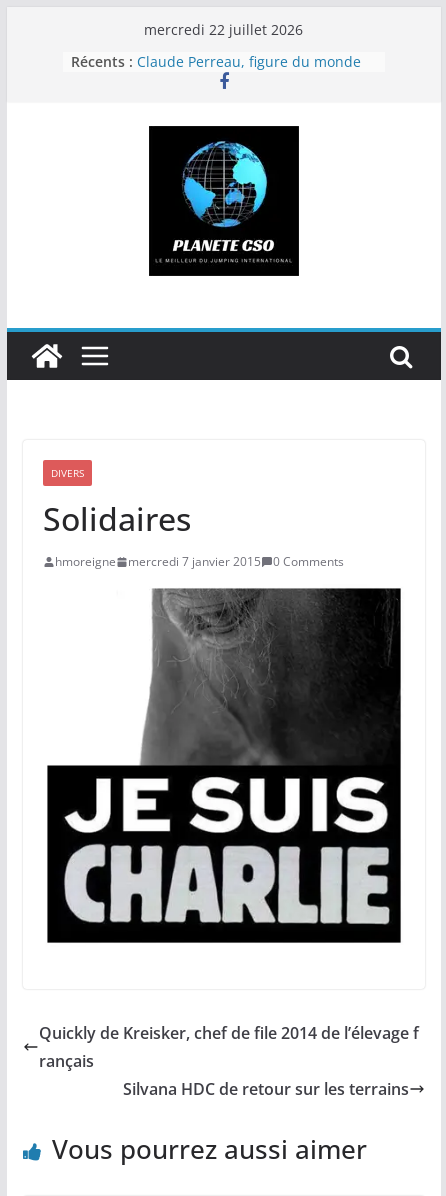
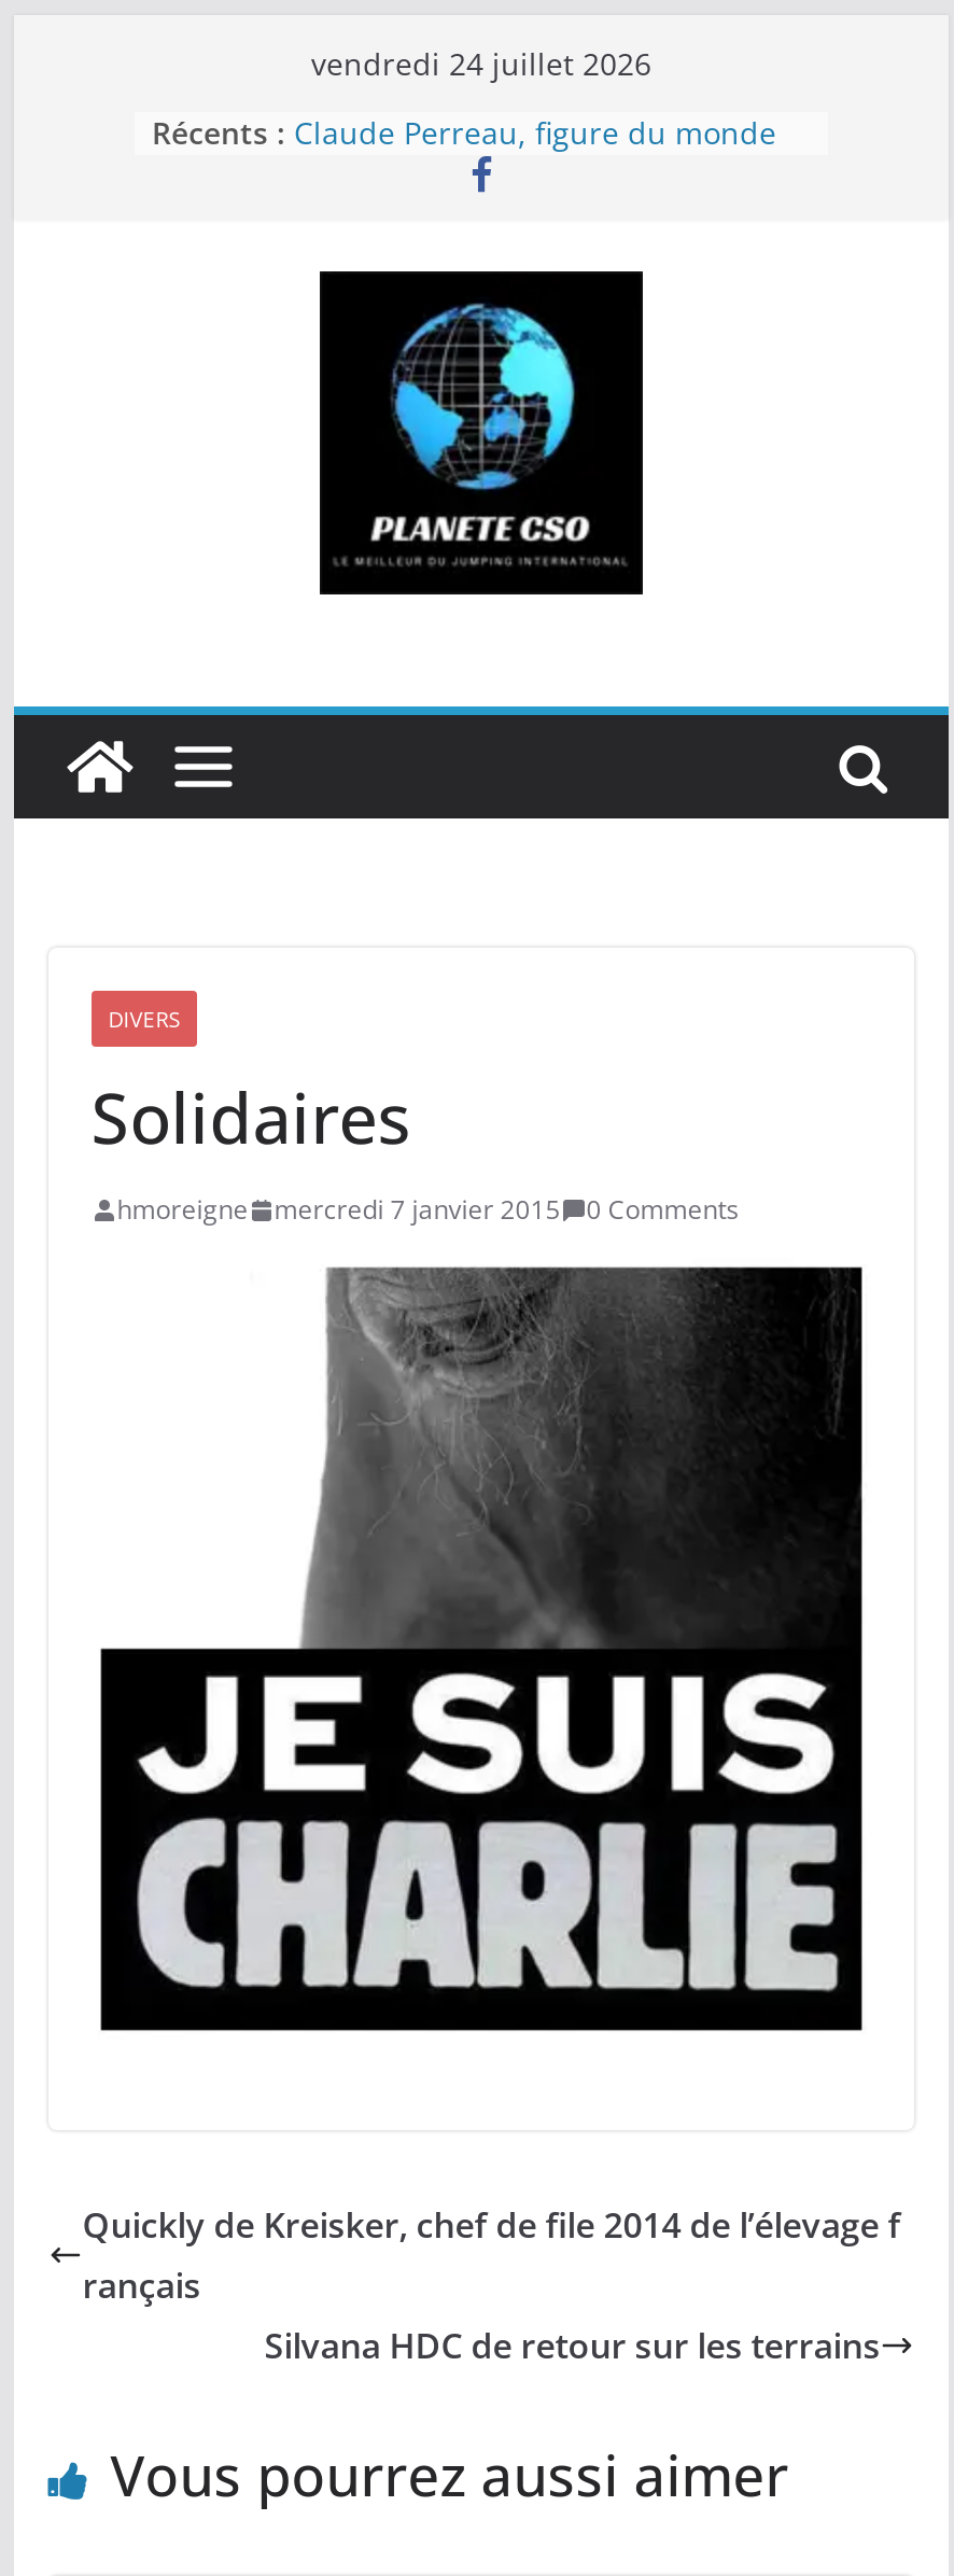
[144,20,303,39] mercredi 22 juillet 2026 -> [311,43,651,84] vendredi 24 juillet 2026

